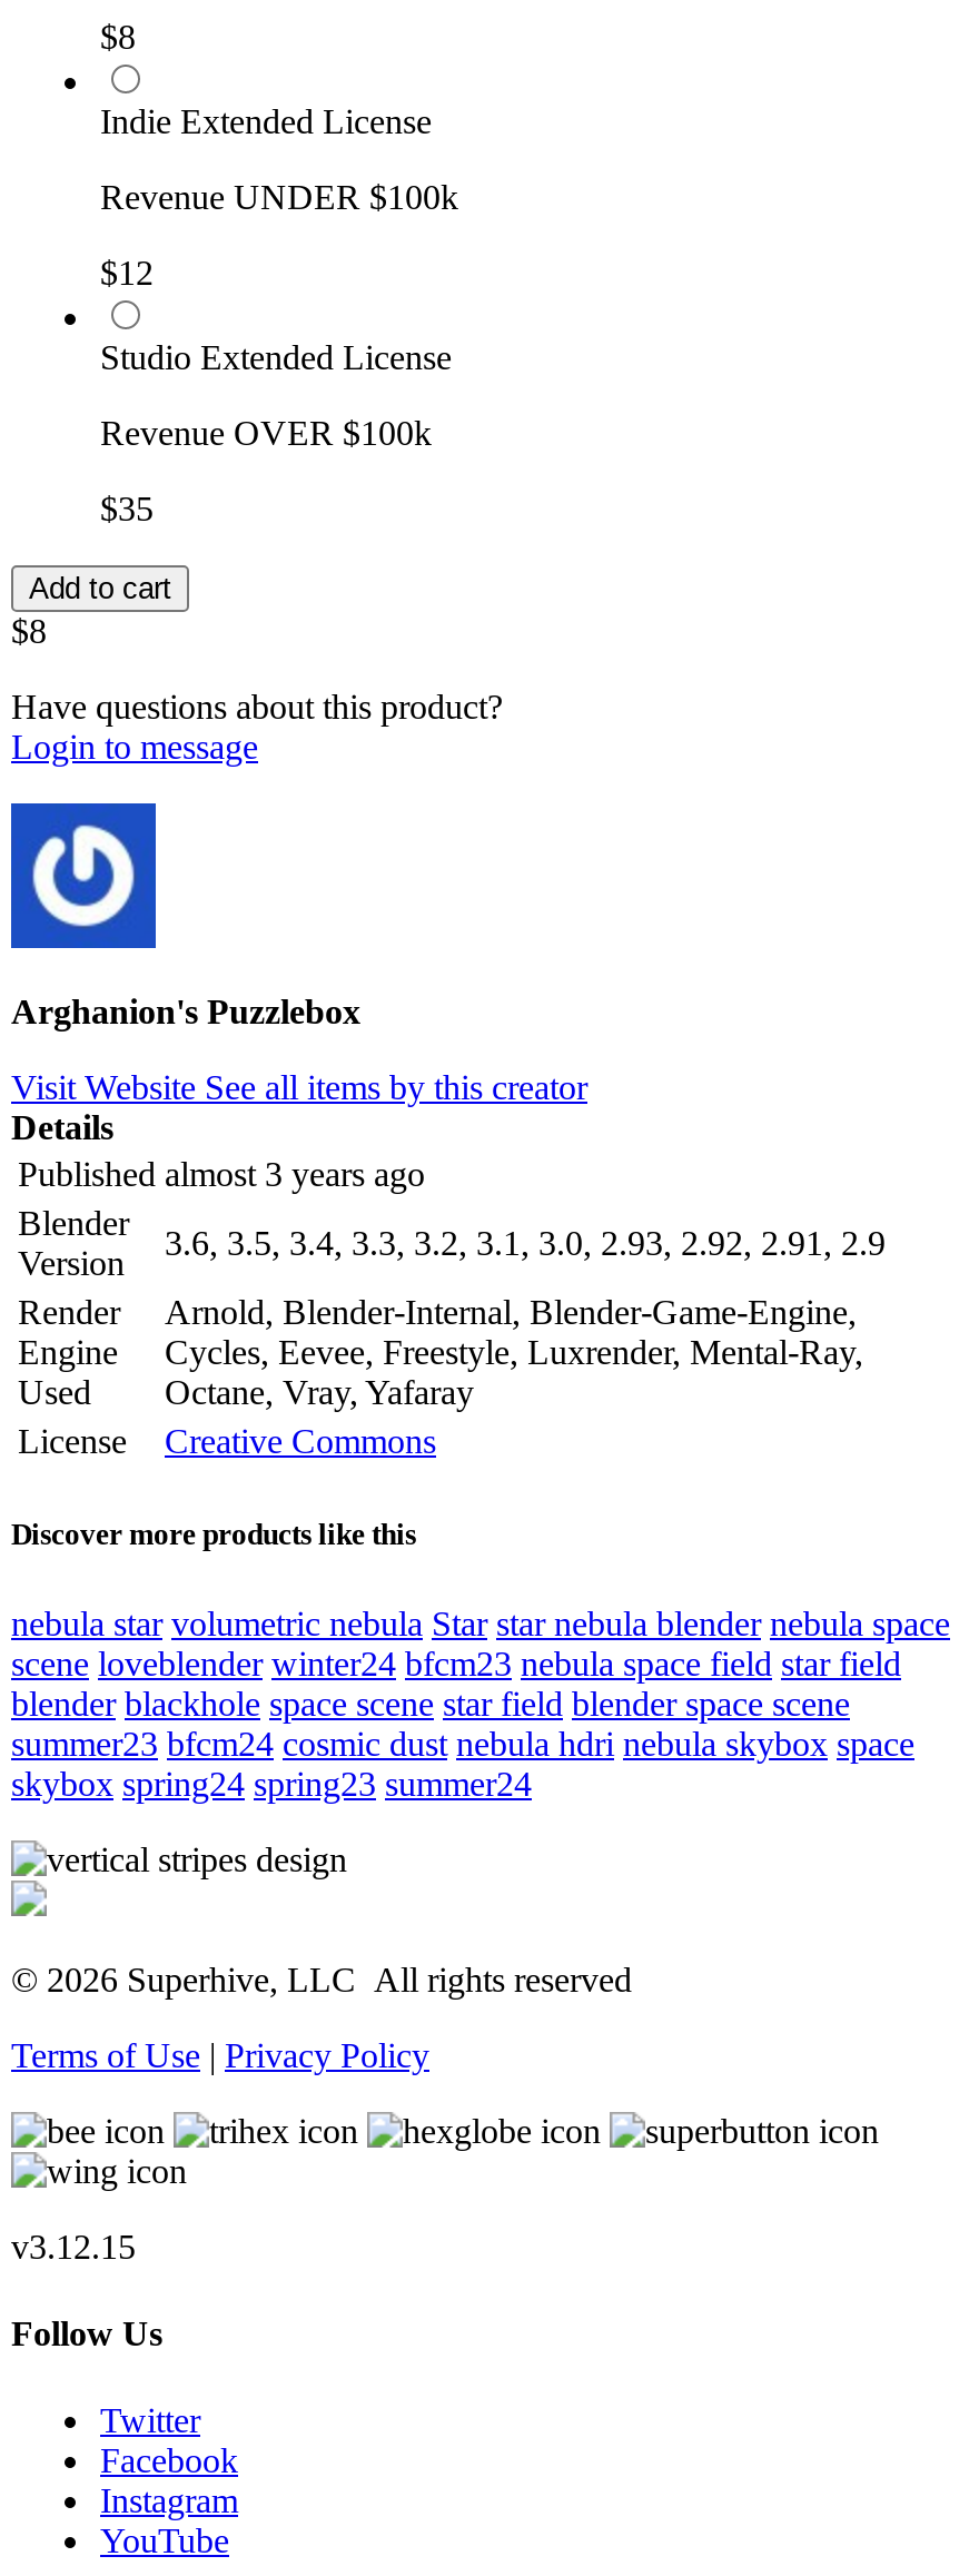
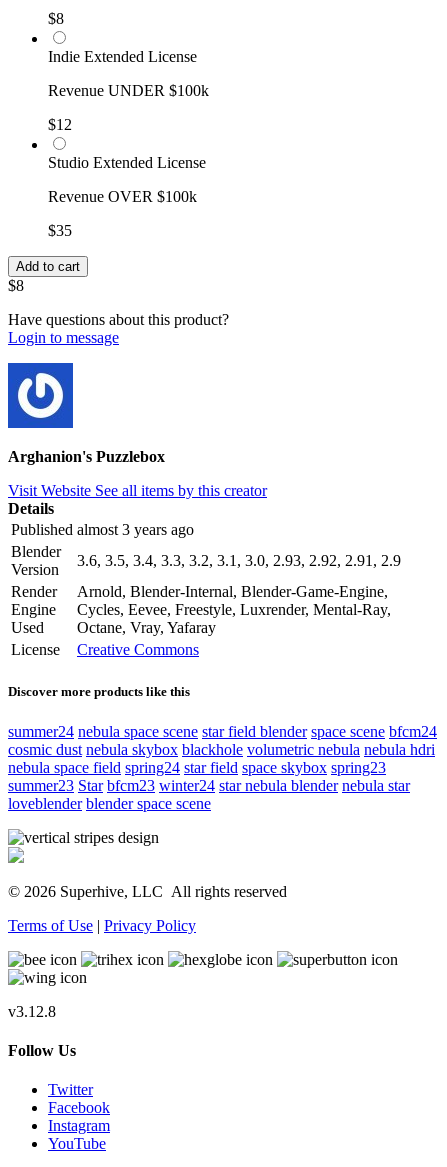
[11,1604,950,1802] nebula star volumetric nebula Star star nebula blender nebula space | scene loveblender winter24 bfcm23 nebula space field star field | blender blackhole space scene star field blender space scene | summer23 bfcm24 cosmic dust nebula hdri nebula skybox space | skybox spring24 spring23 summer24 -> [8,723,437,812] summer24 nebula space scene star field blender space scene bfcm24 | cosmic dust nebula skybox blackhole volumetric nebula nebula hdri | nebula space field spring24 star field space skybox spring23 | summer23 Star bfcm23 winter24 star nebula blender nebula star | loveblender blender space scene
[11,2227,136,2265] v3.12.15 -> [8,1003,56,1020] v3.12.8

